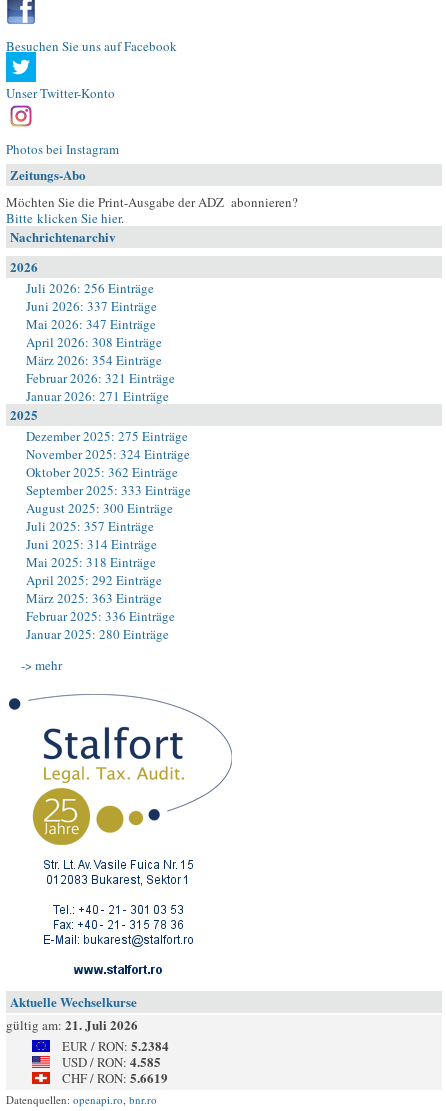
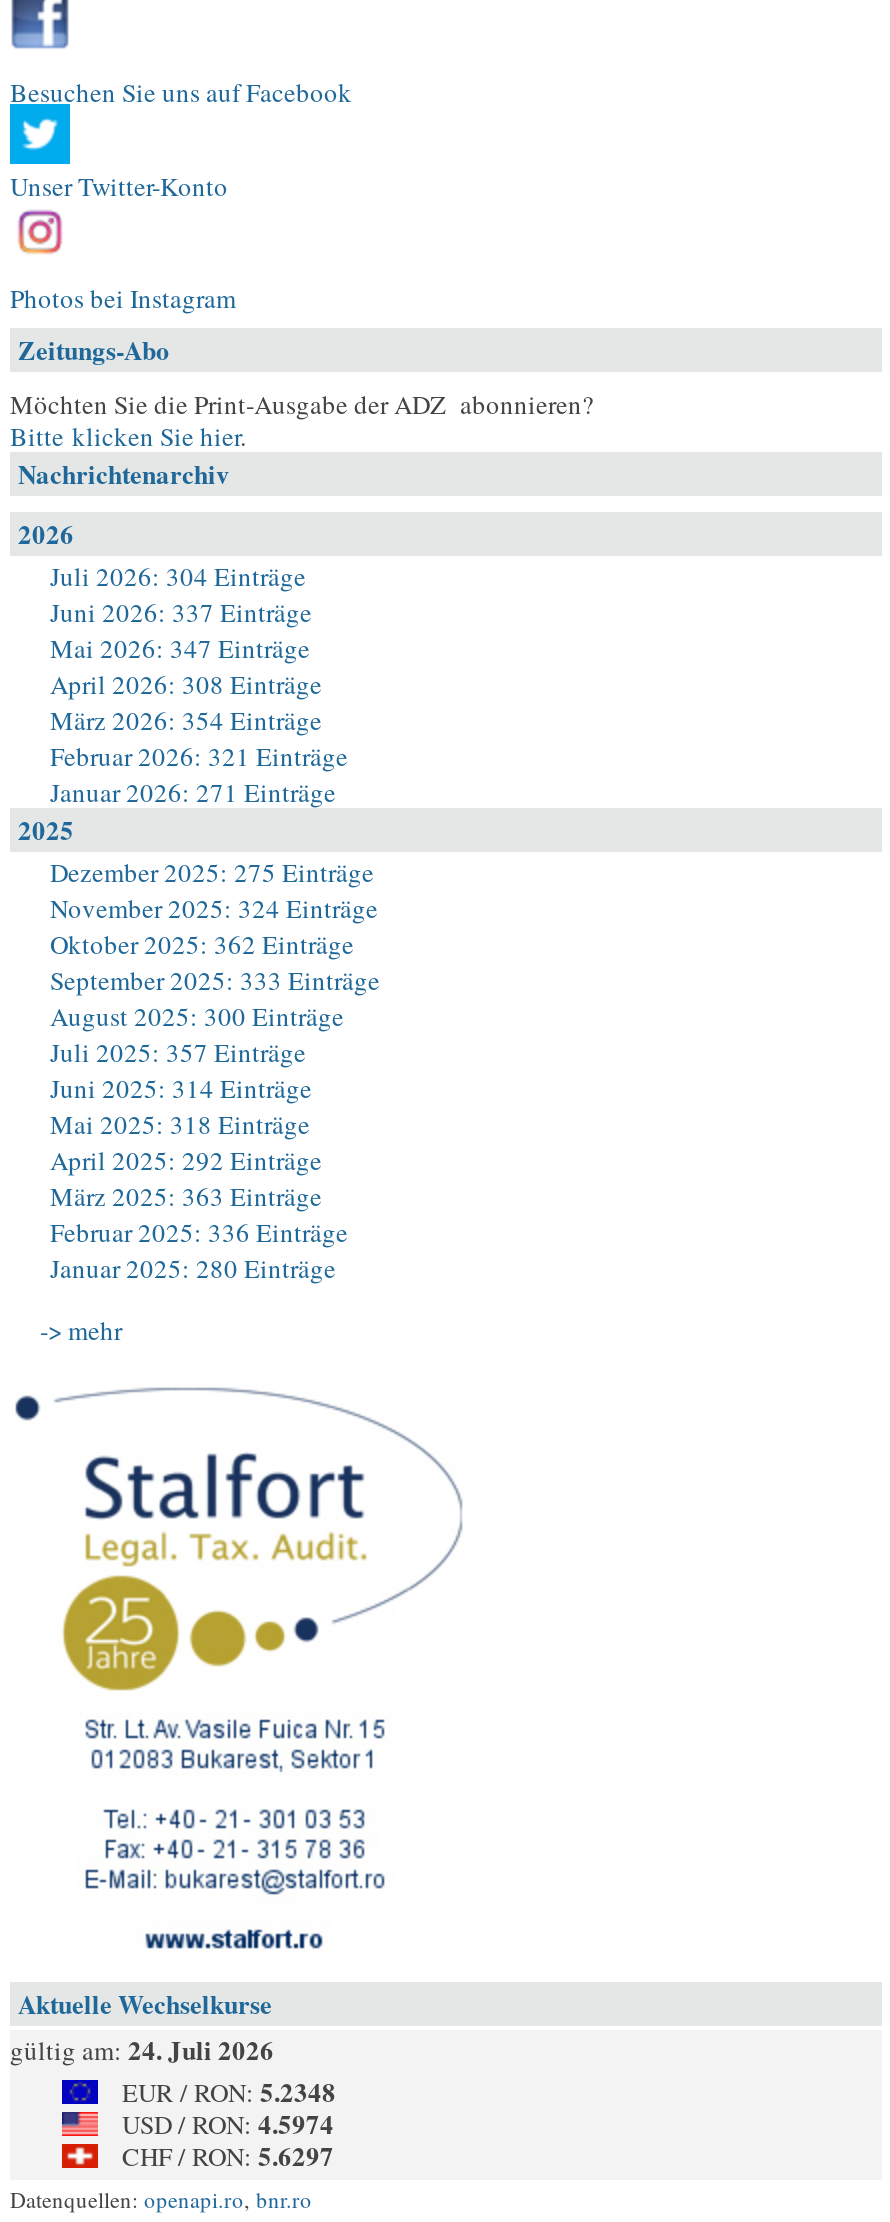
[26,279,154,297] Juli 2026: 256 Einträge -> [50,558,306,594] Juli 2026: 304 Einträge
[6,1015,138,1034] gültig am: 21. Juli 2026 -> [10,2030,274,2068] gültig am: 24. Juli 2026
[62,1036,169,1055] EUR / RON: 5.2384 -> [122,2072,336,2110] EUR / RON: 5.2348
[62,1052,161,1071] USD / RON: 4.585 -> [122,2104,334,2142] USD / RON: 4.5974
[62,1068,168,1087] CHF / RON: 5.6619 -> [122,2136,334,2174] CHF / RON: 5.6297

